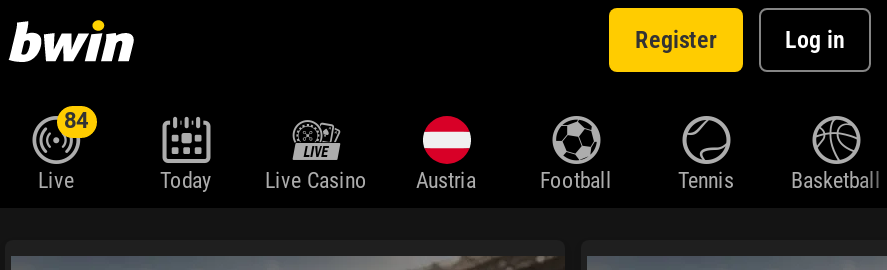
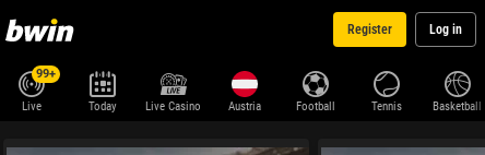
[64,108,88,134] 84 -> [36,67,55,81] 99+

